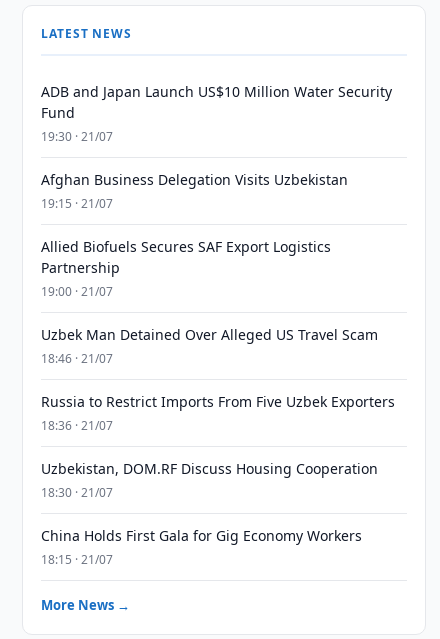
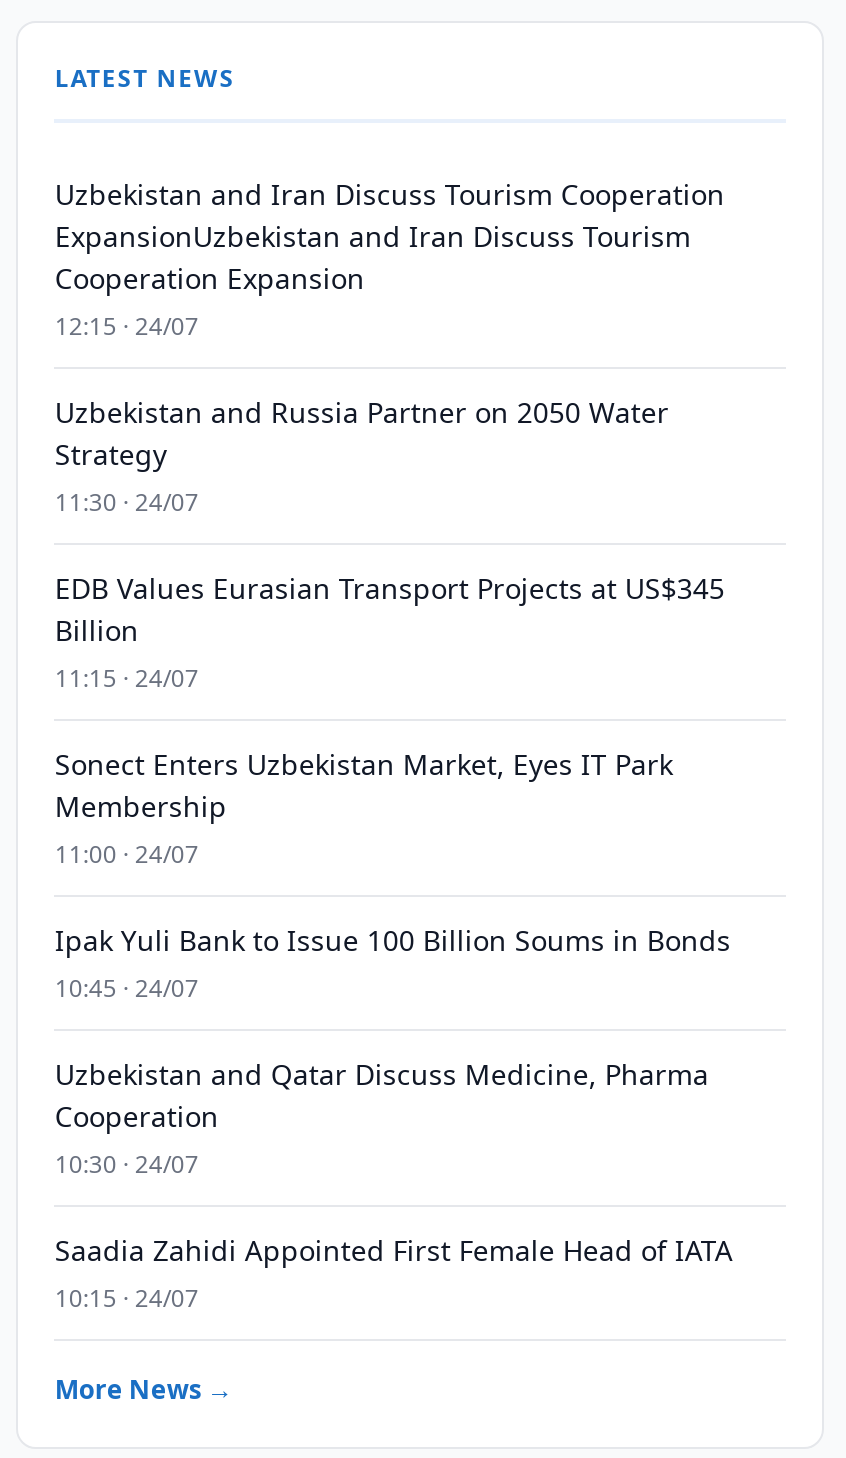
[41,82,392,145] ADB and Japan Launch US$10 Million Water Security | Fund | 19:30 · 21/07 -> [55,175,725,343] Uzbekistan and Iran Discuss Tourism Cooperation | ExpansionUzbekistan and Iran Discuss Tourism | Cooperation Expansion | 12:15 · 24/07
[41,170,348,212] Afghan Business Delegation Visits Uzbekistan | 19:15 · 21/07 -> [55,393,669,519] Uzbekistan and Russia Partner on 2050 Water | Strategy | 11:30 · 24/07
[41,237,331,300] Allied Biofuels Secures SAF Export Logistics | Partnership | 19:00 · 21/07 -> [55,569,725,695] EDB Values Eurasian Transport Projects at US$345 | Billion | 11:15 · 24/07
[41,325,378,367] Uzbek Man Detained Over Alleged US Travel Scam | 18:46 · 21/07 -> [55,745,673,871] Sonect Enters Uzbekistan Market, Eyes IT Park | Membership | 11:00 · 24/07
[41,392,395,434] Russia to Restrict Imports From Five Uzbek Exporters | 18:36 · 21/07 -> [55,921,731,1005] Ipak Yuli Bank to Issue 100 Billion Soums in Bonds | 10:45 · 24/07
[41,459,378,501] Uzbekistan, DOM.RF Discuss Housing Cooperation | 18:30 · 21/07 -> [55,1055,709,1181] Uzbekistan and Qatar Discuss Medicine, Pharma | Cooperation | 10:30 · 24/07
[41,526,362,568] China Holds First Gala for Gig Economy Workers | 18:15 · 21/07 -> [55,1231,733,1315] Saadia Zahidi Appointed First Female Head of IATA | 10:15 · 24/07

